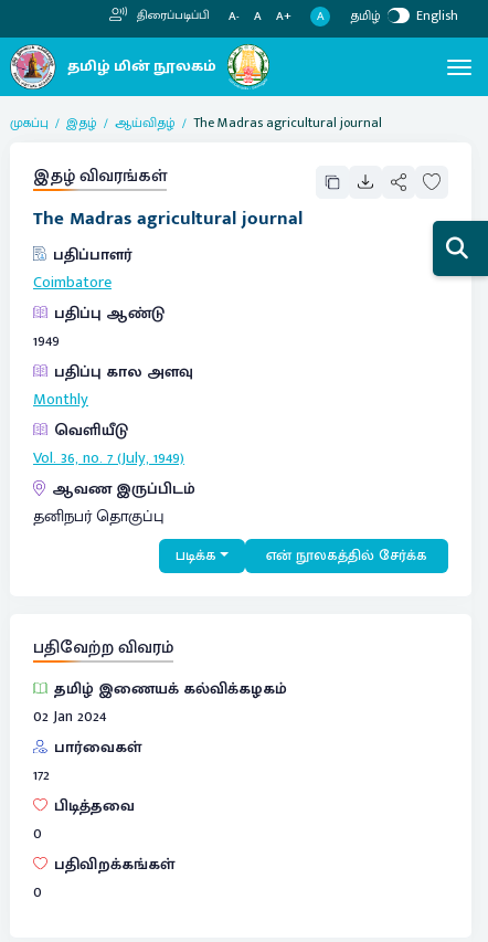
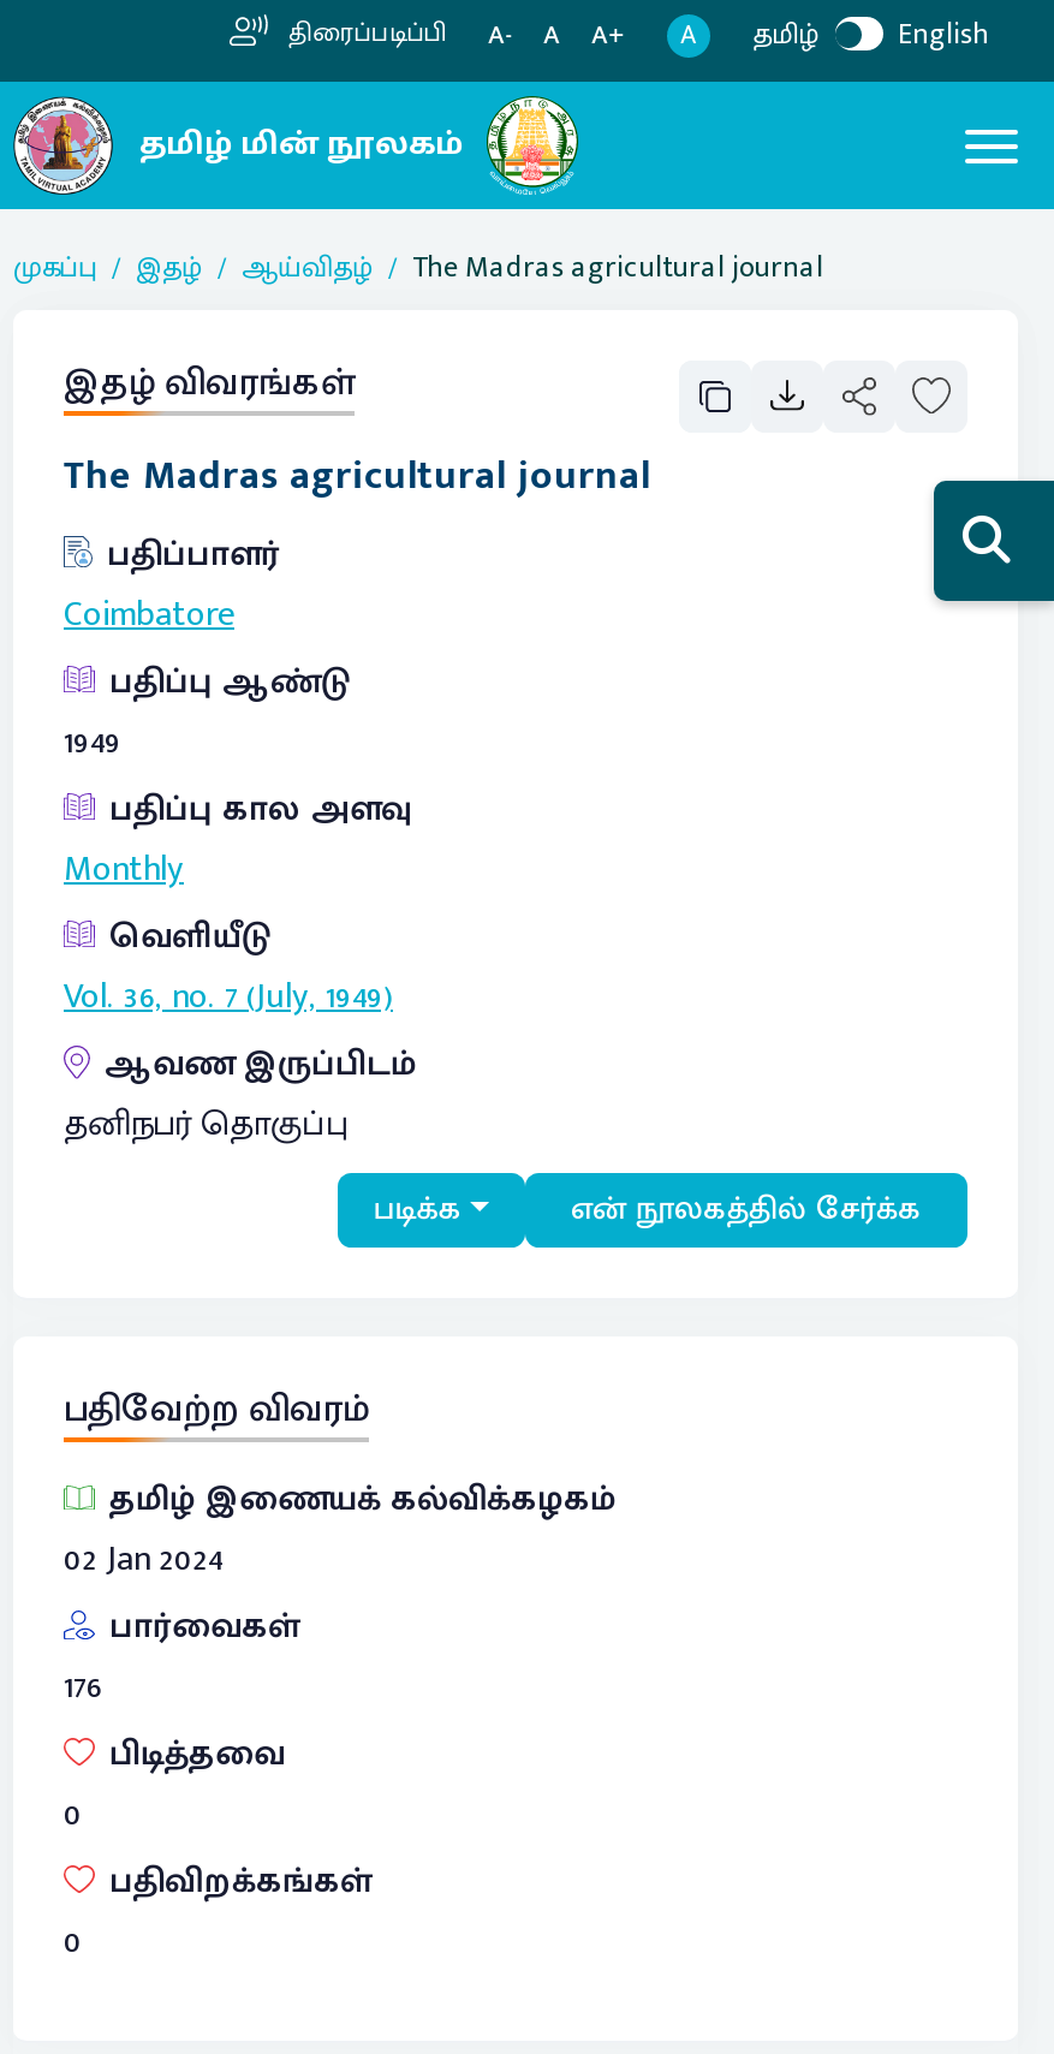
[33,762,50,788] 172 -> [64,1658,102,1716] 176

